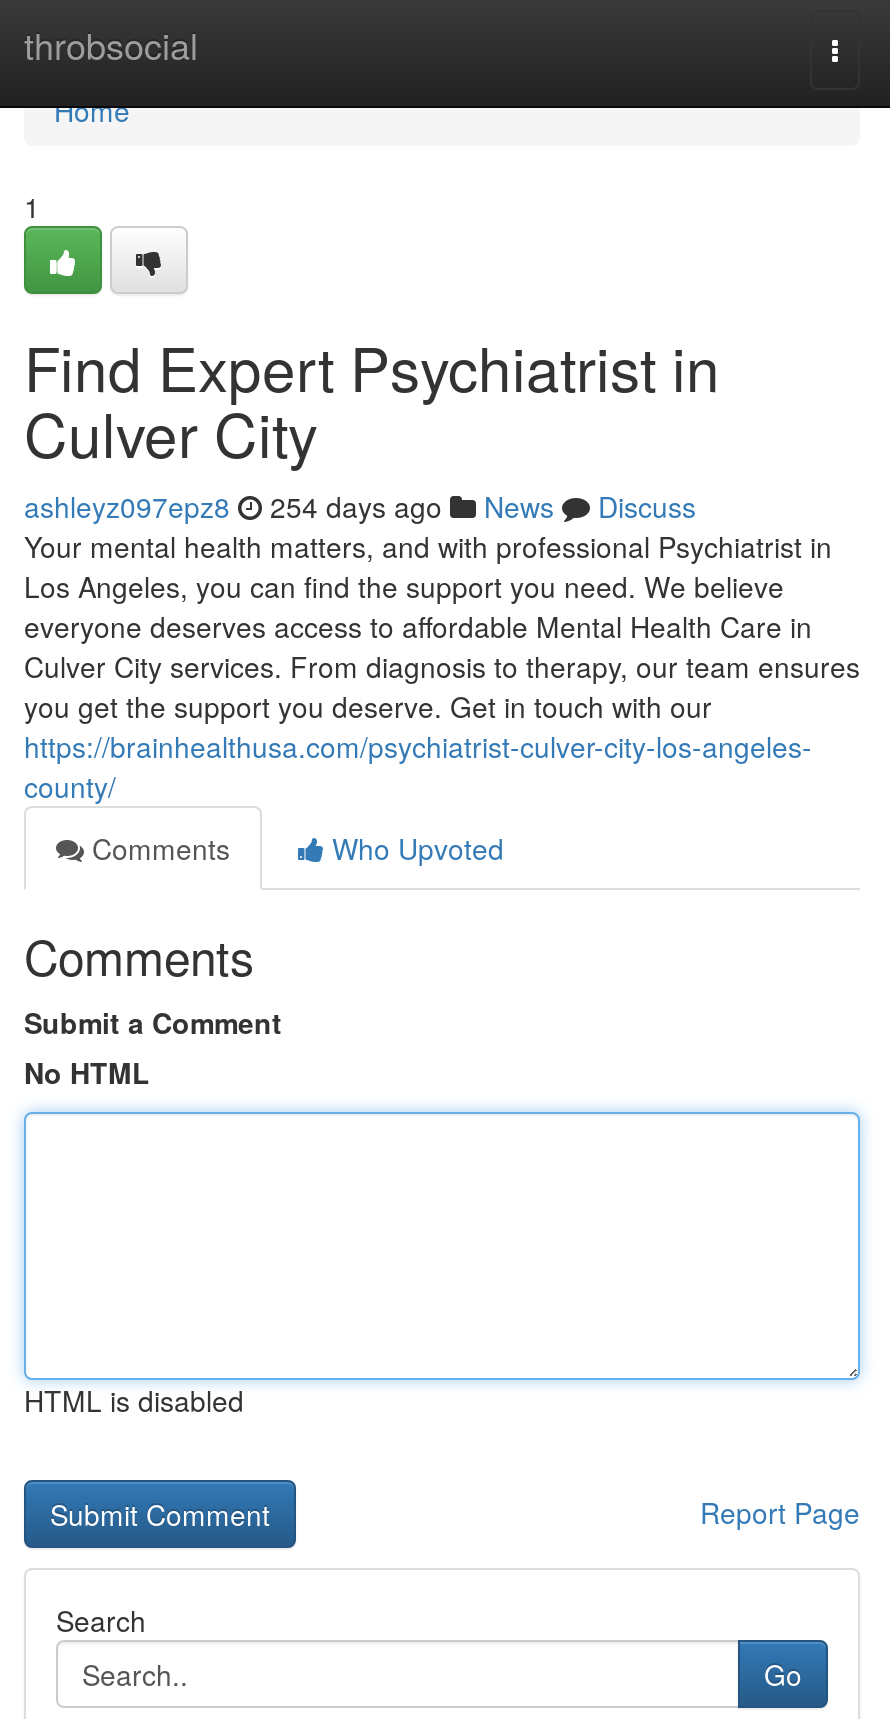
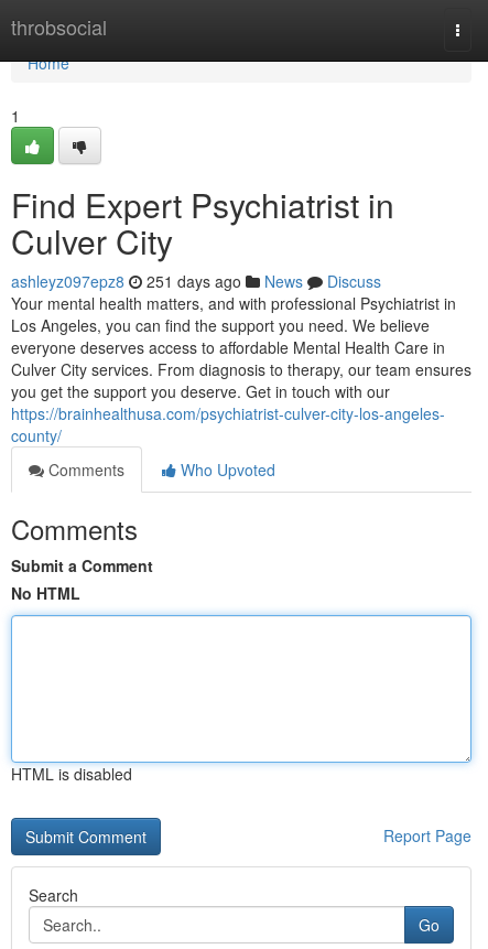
[24,486,696,526] ashleyz097epz8 254 days ago News Discuss -> [11,270,381,292] ashleyz097epz8 251 days ago News Discuss

